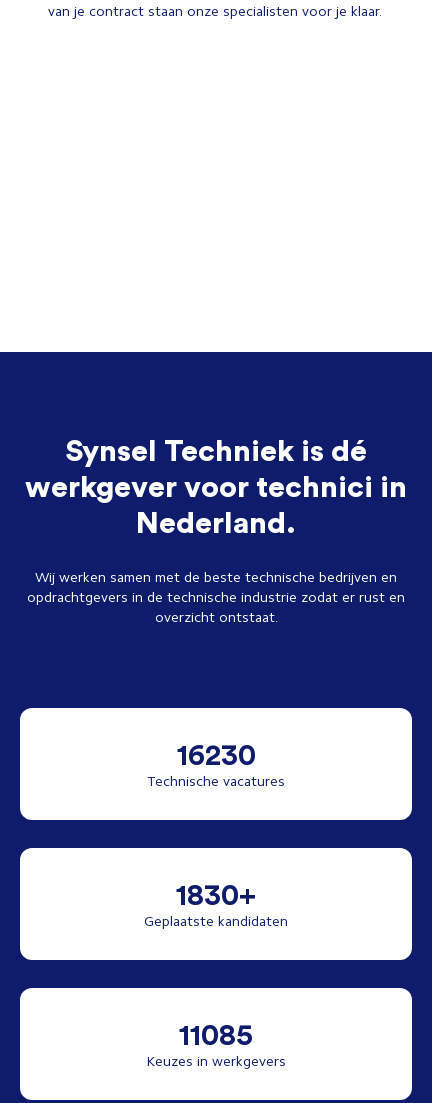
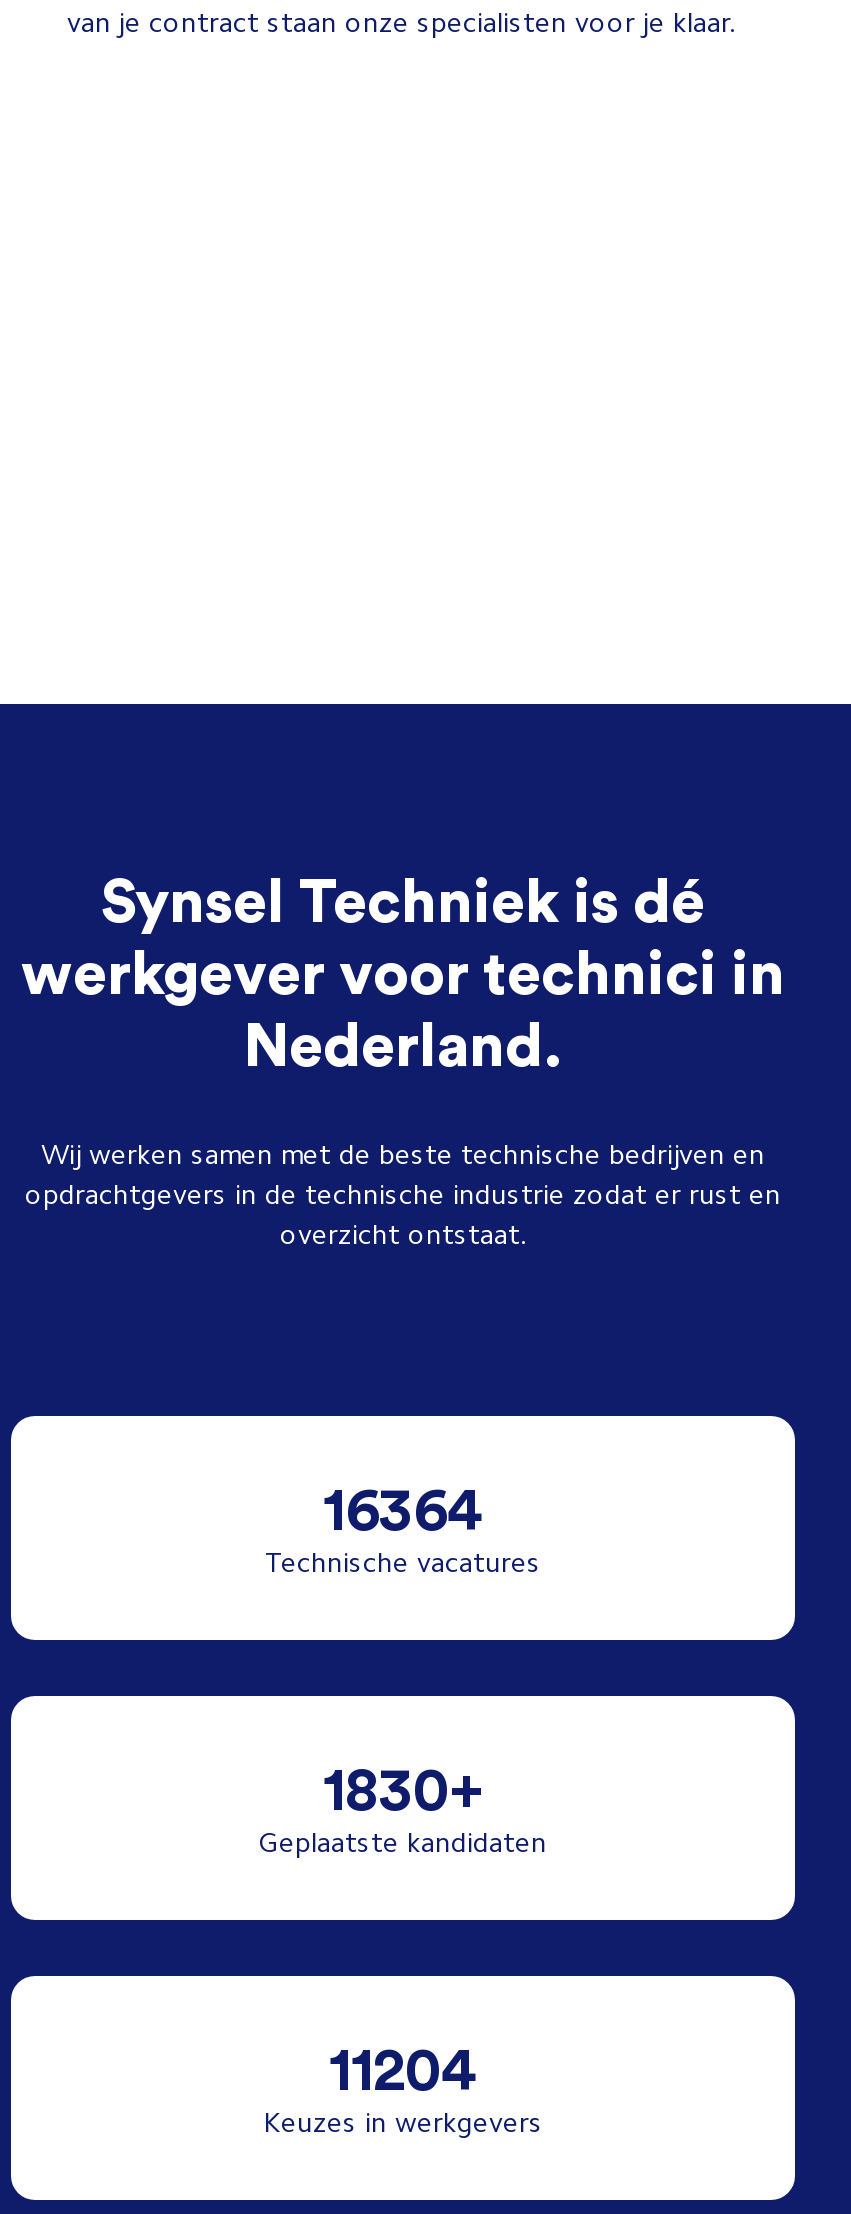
[176,735,255,773] 16230 -> [323,1470,483,1546] 16364
[179,1015,253,1053] 11085 -> [329,2030,477,2106] 11204

